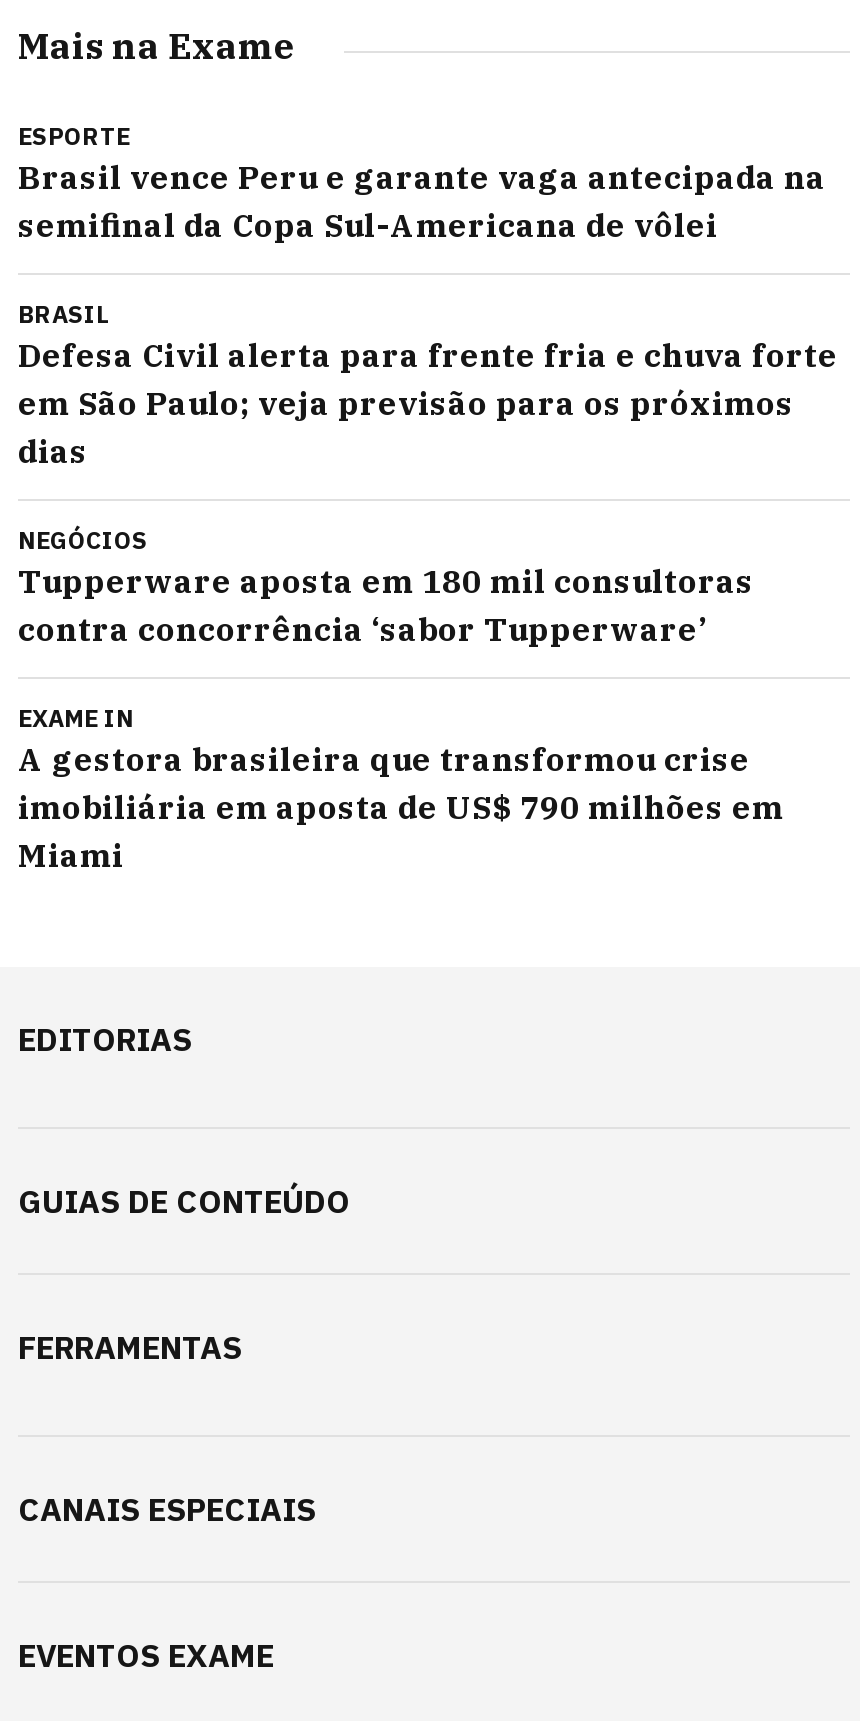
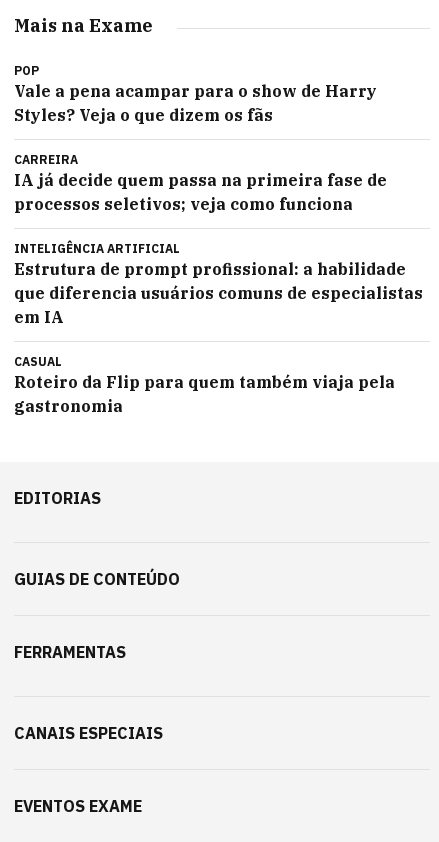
[18,121,826,245] ESPORTE | Brasil vence Peru e garante vaga antecipada na | semifinal da Copa Sul-Americana de vôlei -> [14,63,377,125] POP | Vale a pena acampar para o show de Harry | Styles? Veja o que dizem os fãs
[18,299,838,471] BRASIL | Defesa Civil alerta para frente fria e chuva forte | em São Paulo; veja previsão para os próximos | dias -> [14,152,387,214] CARREIRA | IA já decide quem passa na primeira fase de | processos seletivos; veja como funciona
[18,525,754,649] NEGÓCIOS | Tupperware aposta em 180 mil consultoras | contra concorrência ‘sabor Tupperware’ -> [14,241,423,327] INTELIGÊNCIA ARTIFICIAL | Estrutura de prompt profissional: a habilidade | que diferencia usuários comuns de especialistas | em IA
[18,703,784,875] EXAME IN | A gestora brasileira que transformou crise | imobiliária em aposta de US$ 790 milhões em | Miami -> [14,354,395,416] CASUAL | Roteiro da Flip para quem também viaja pela | gastronomia

